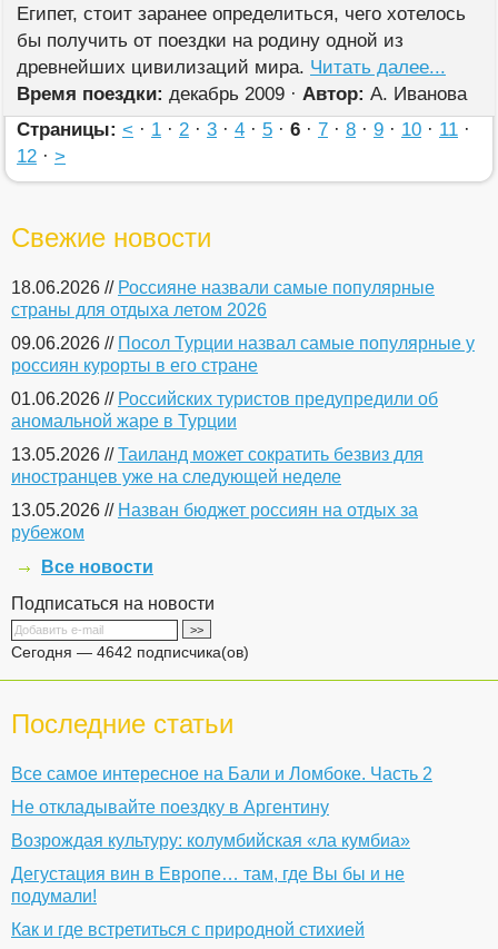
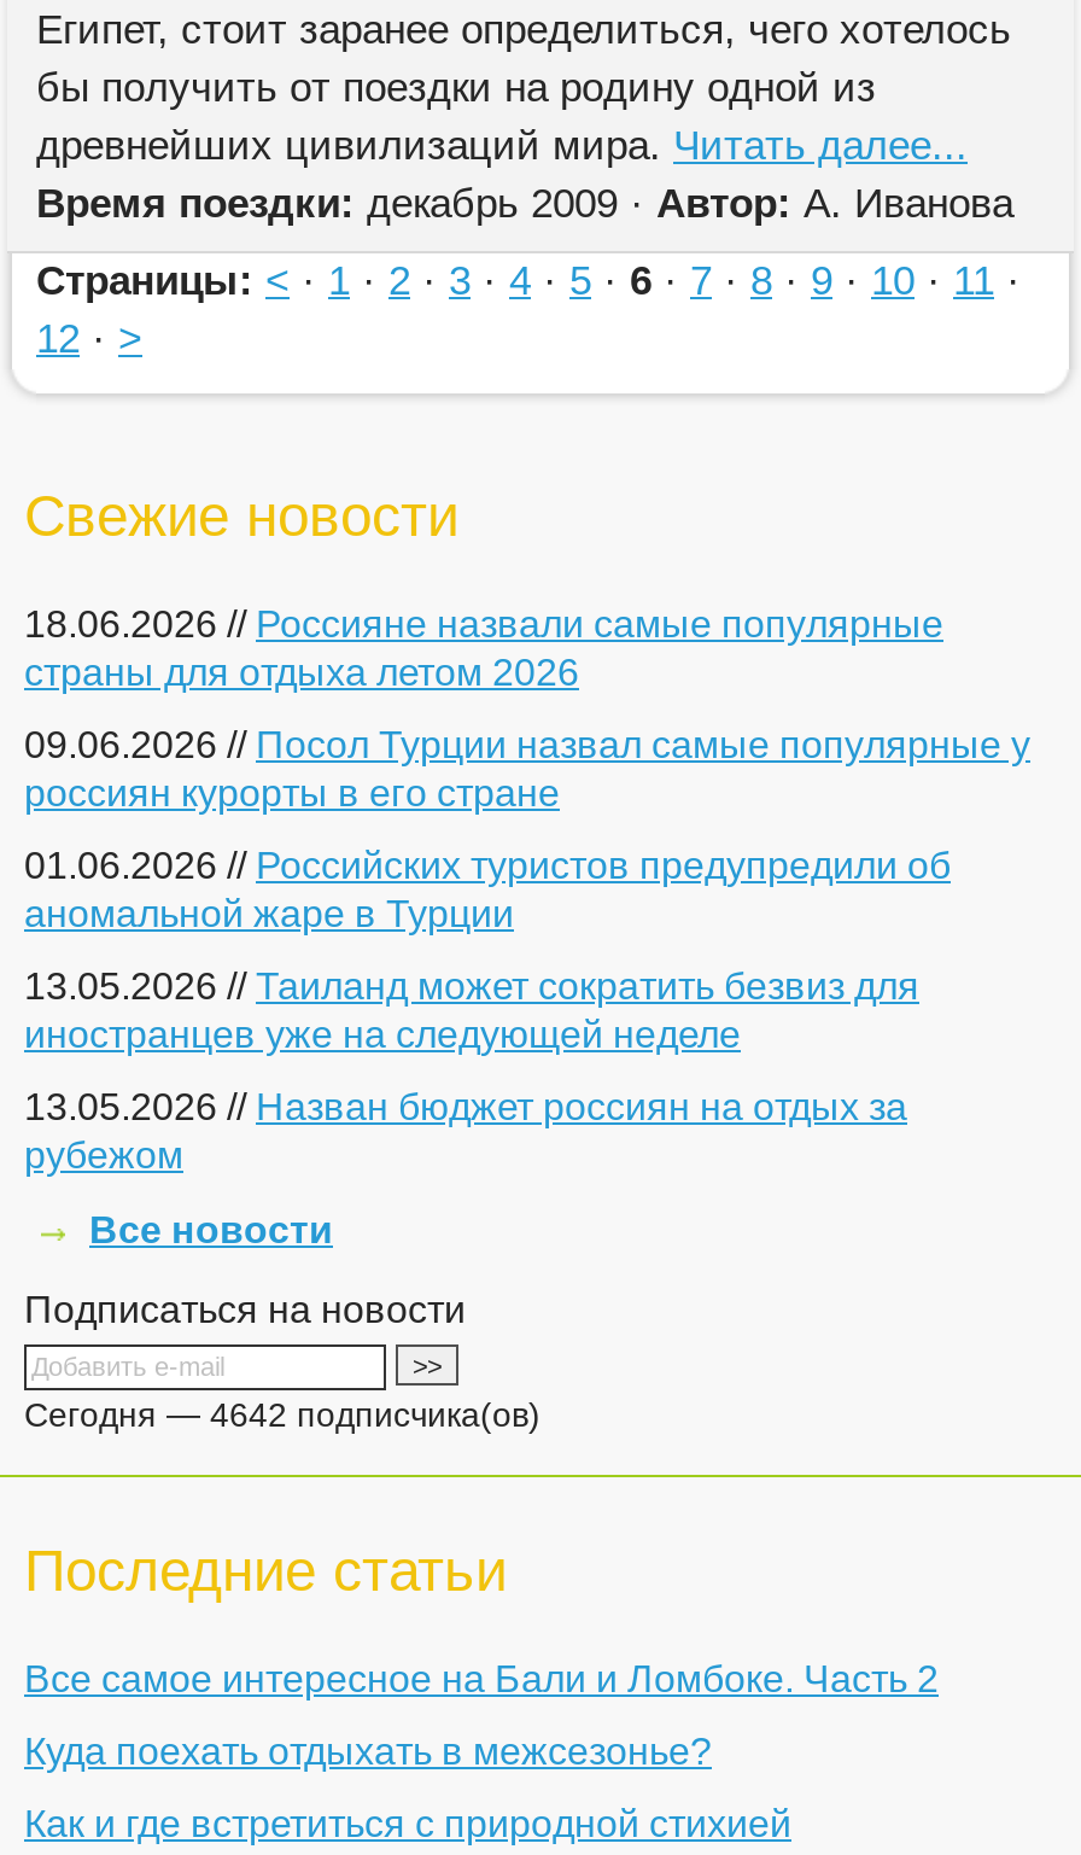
[11,798,410,906] Не откладывайте поездку в Аргентину | Возрождая культуру: колумбийская «ла кумбиа» | Дегустация вин в Европе… там, где Вы бы и не | подумали! -> [24,1731,712,1772] Куда поехать отдыхать в межсезонье?

